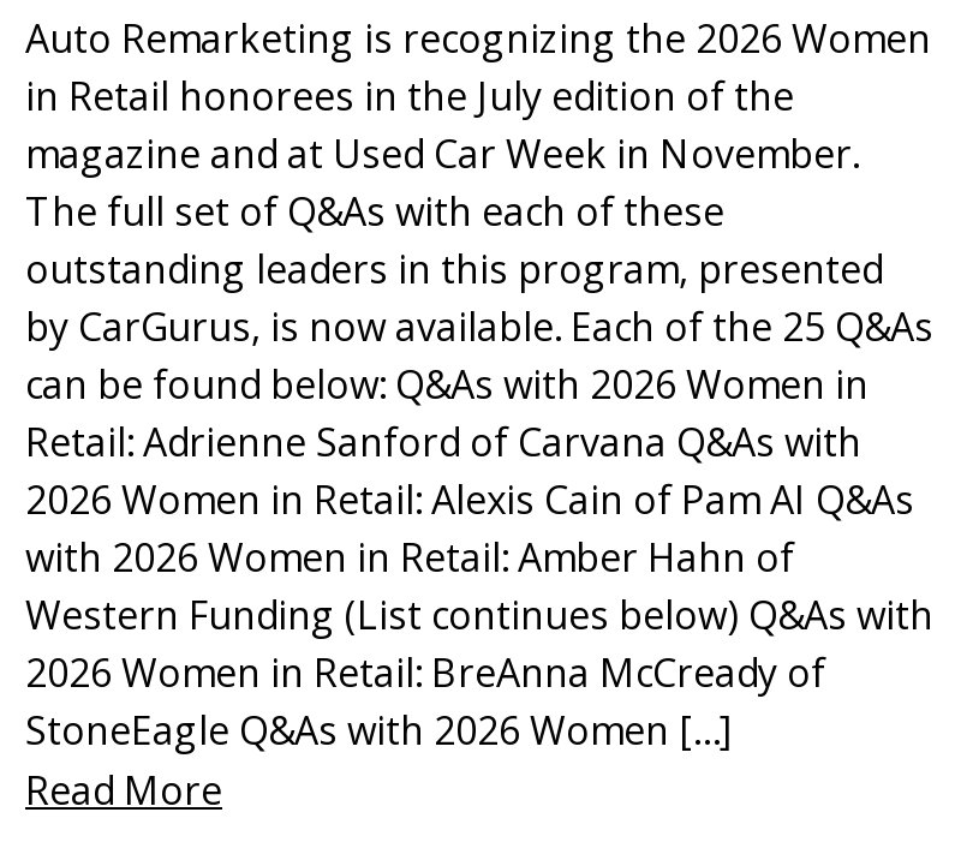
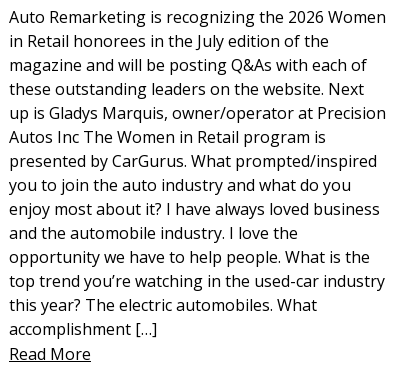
[25,127,933,757] magazine and at Used Car Week in November. | The full set of Q&As with each of these | outstanding leaders in this program, presented | by CarGurus, is now available. Each of the 25 Q&As | can be found below: Q&As with 2026 Women in | Retail: Adrienne Sanford of Carvana Q&As with | 2026 Women in Retail: Alexis Cain of Pam AI Q&As | with 2026 Women in Retail: Amber Hahn of | Western Funding (List continues below) Q&As with | 2026 Women in Retail: BreAnna McCready of | StoneEagle Q&As with 2026 Women […] -> [9,54,386,340] magazine and will be posting Q&As with each of | these outstanding leaders on the website. Next | up is Gladys Marquis, owner/operator at Precision | Autos Inc The Women in Retail program is | presented by CarGurus. What prompted/inspired | you to join the auto industry and what do you | enjoy most about it? I have always loved business | and the automobile industry. I love the | opportunity we have to help people. What is the | top trend you’re watching in the used-car industry | this year? The electric automobiles. What | accomplishment […]

